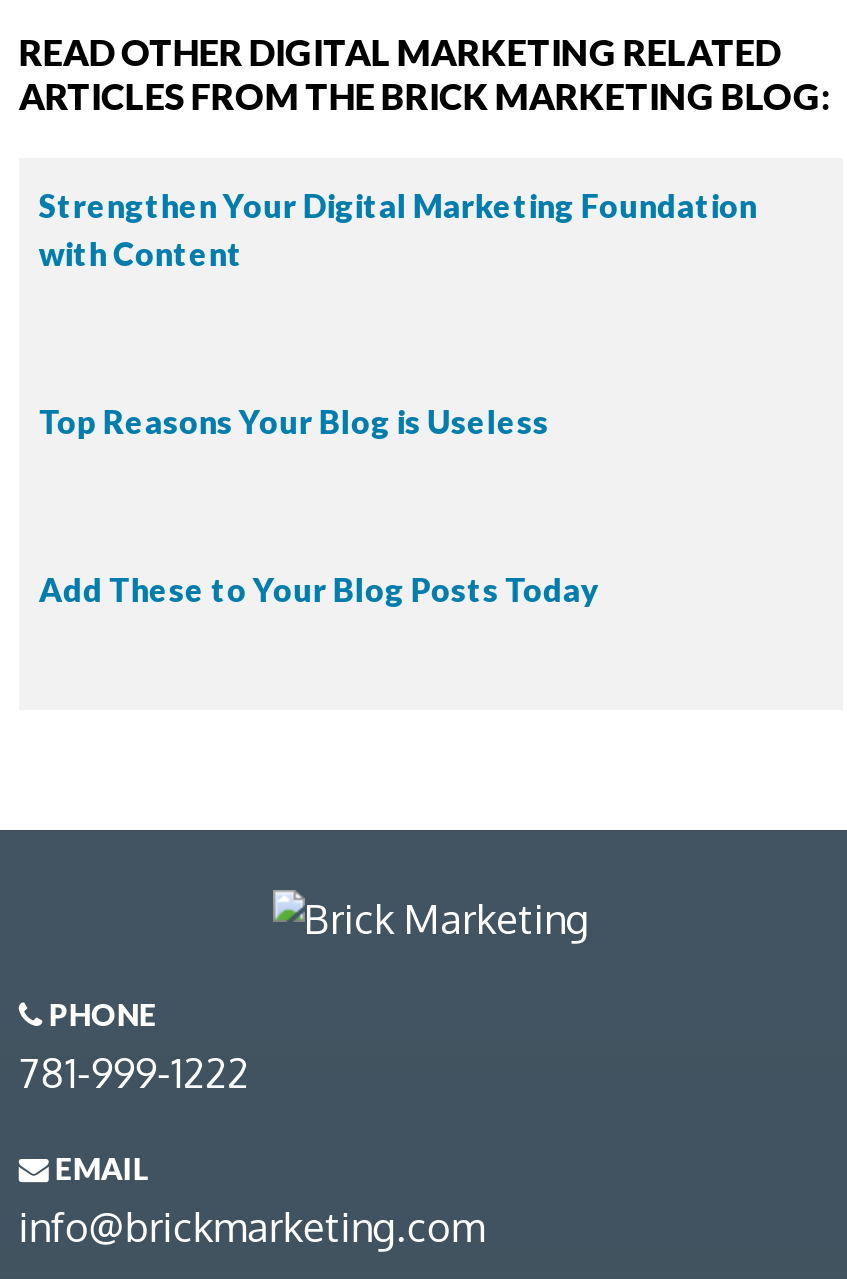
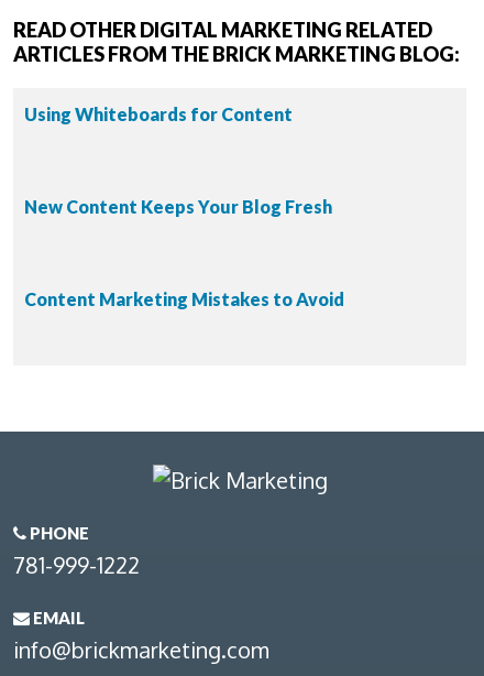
[39,186,757,272] Strengthen Your Digital Marketing Foundation | with Content -> [24,103,292,124] Using Whiteboards for Content
[39,402,549,440] Top Reasons Your Blog is Useless -> [24,196,332,217] New Content Keeps Your Blog Fresh
[39,570,599,608] Add These to Your Blog Posts Today -> [24,288,344,309] Content Marketing Mistakes to Avoid

